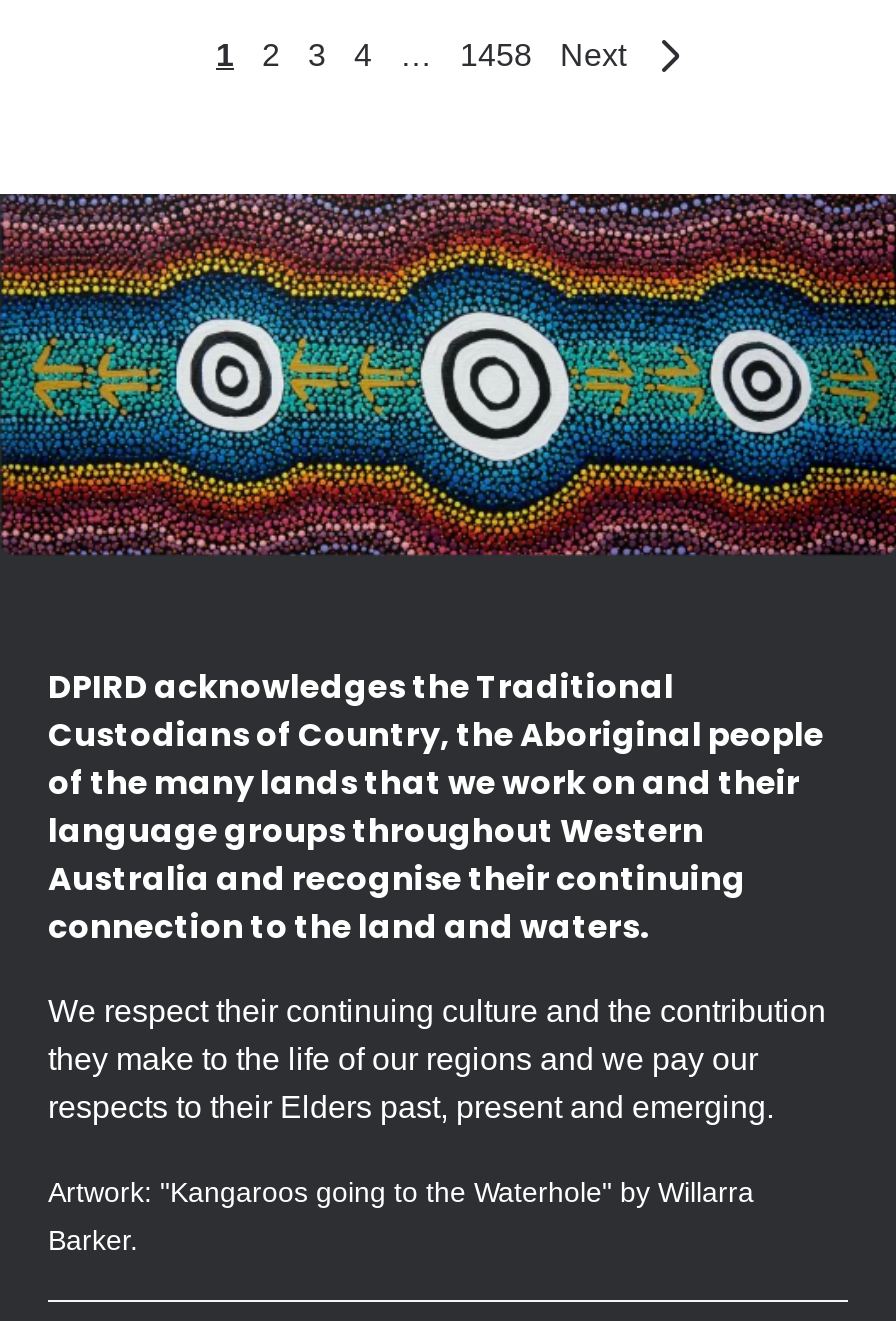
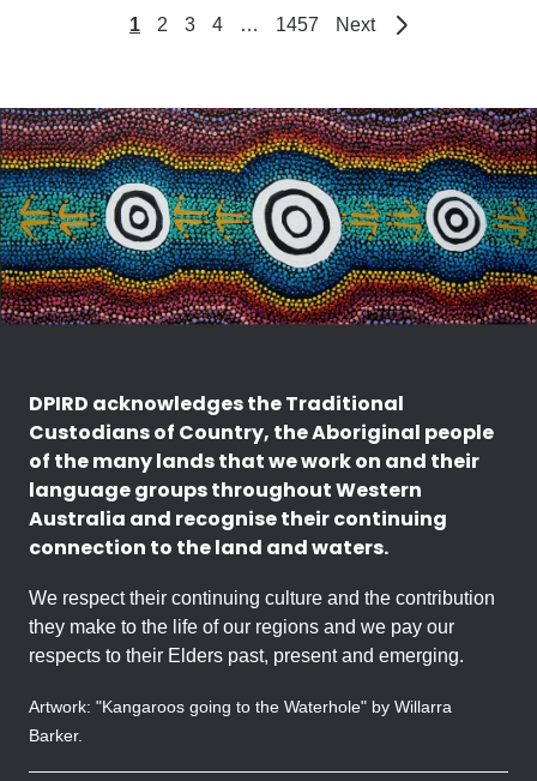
[460,38,532,72] 1458 -> [276,14,319,35] 1457

